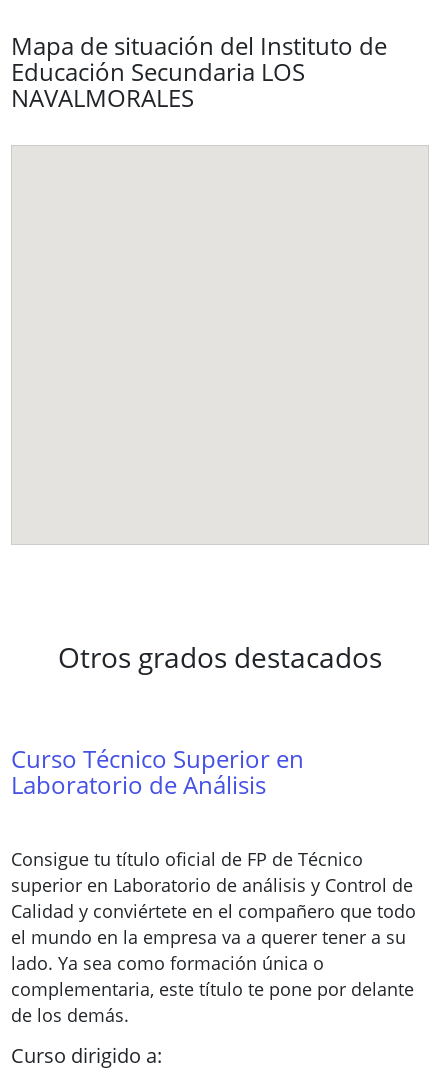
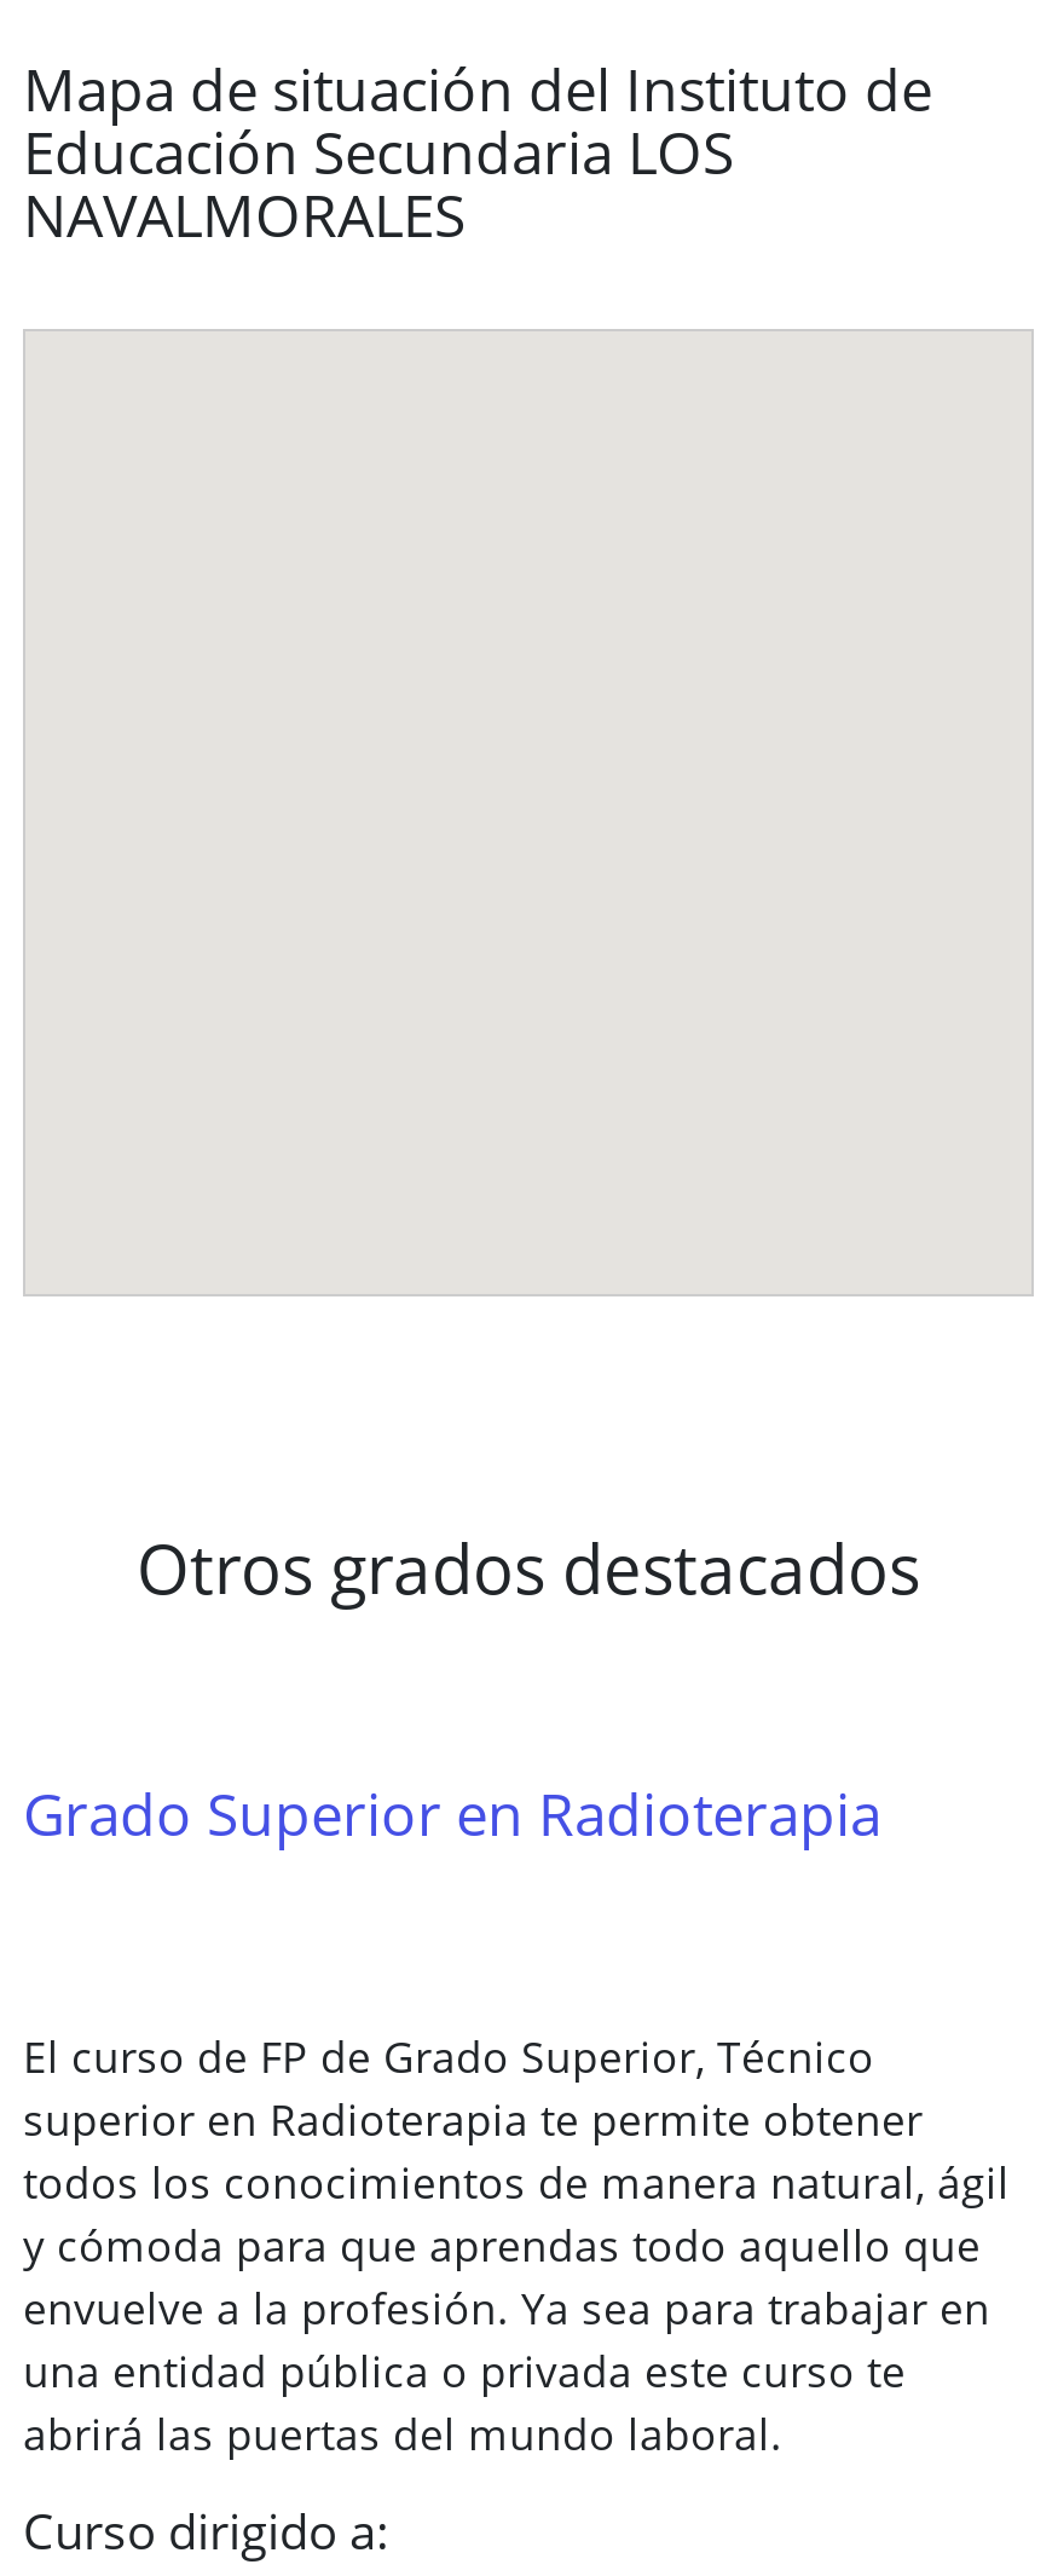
[11,742,304,801] Curso Técnico Superior en | Laboratorio de Análisis -> [23,1773,881,1853] Grado Superior en Radioterapia
[11,847,416,1027] Consigue tu título oficial de FP de Técnico | superior en Laboratorio de análisis y Control de | Calidad y conviértete en el compañero que todo | el mundo en la empresa va a querer tener a su | lado. Ya sea como formación única o | complementaria, este título te pone por delante | de los demás. -> [23,2027,1010,2462] El curso de FP de Grado Superior, Técnico | superior en Radioterapia te permite obtener | todos los conocimientos de manera natural, ágil | y cómoda para que aprendas todo aquello que | envuelve a la profesión. Ya sea para trabajar en | una entidad pública o privada este curso te | abrirá las puertas del mundo laboral.

